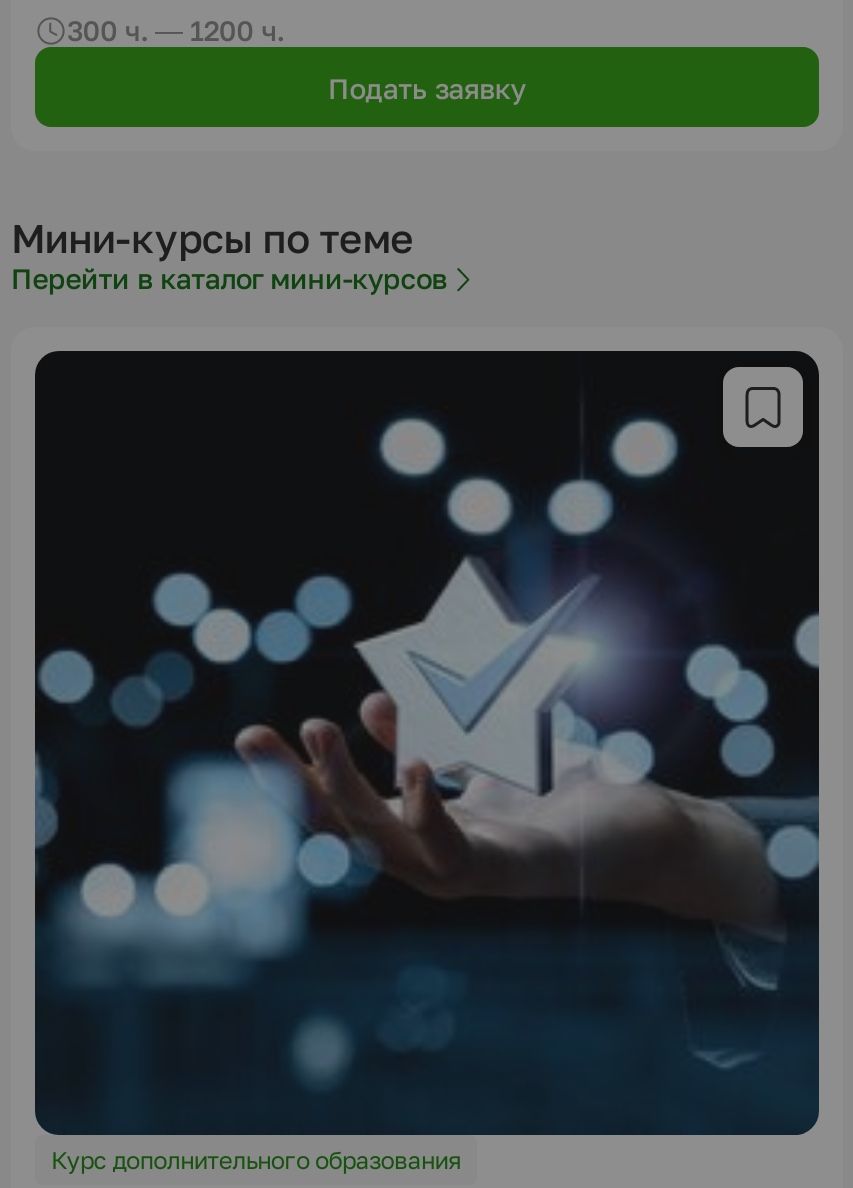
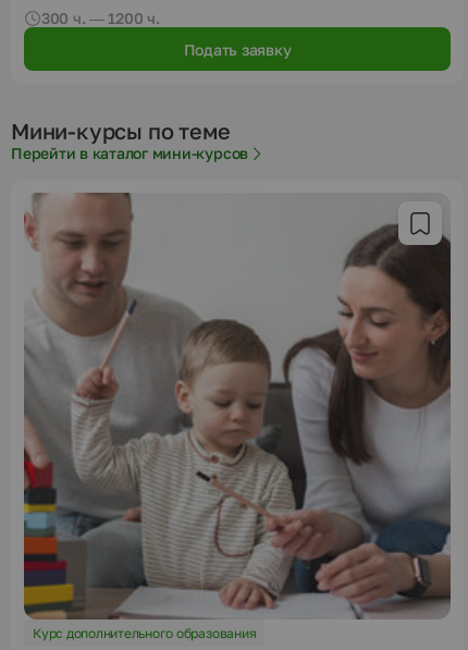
[33,349,821,1137] [image] -> [23,192,452,621] [image]

